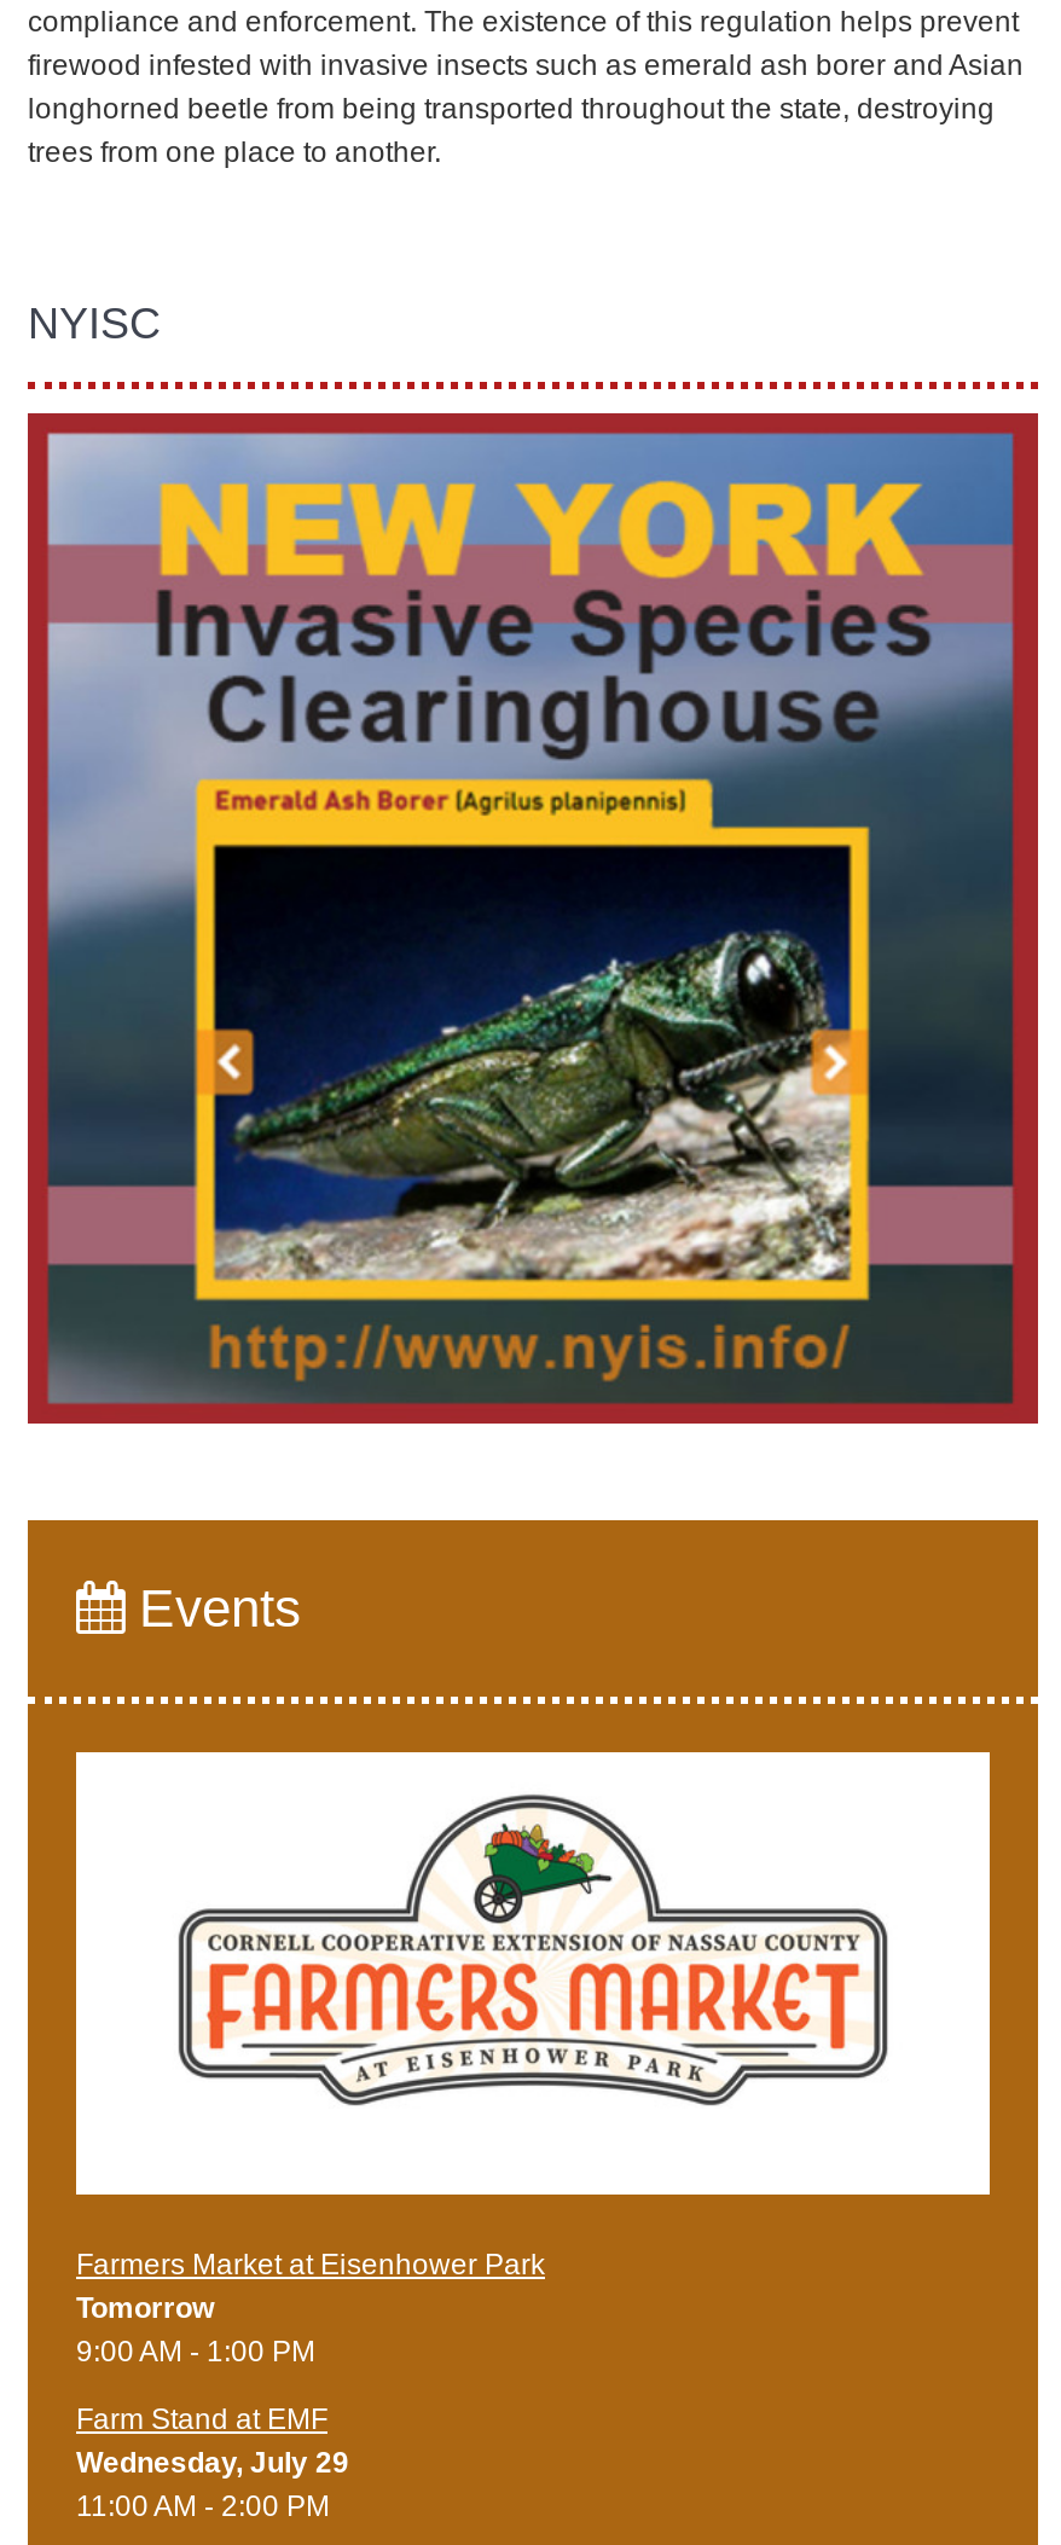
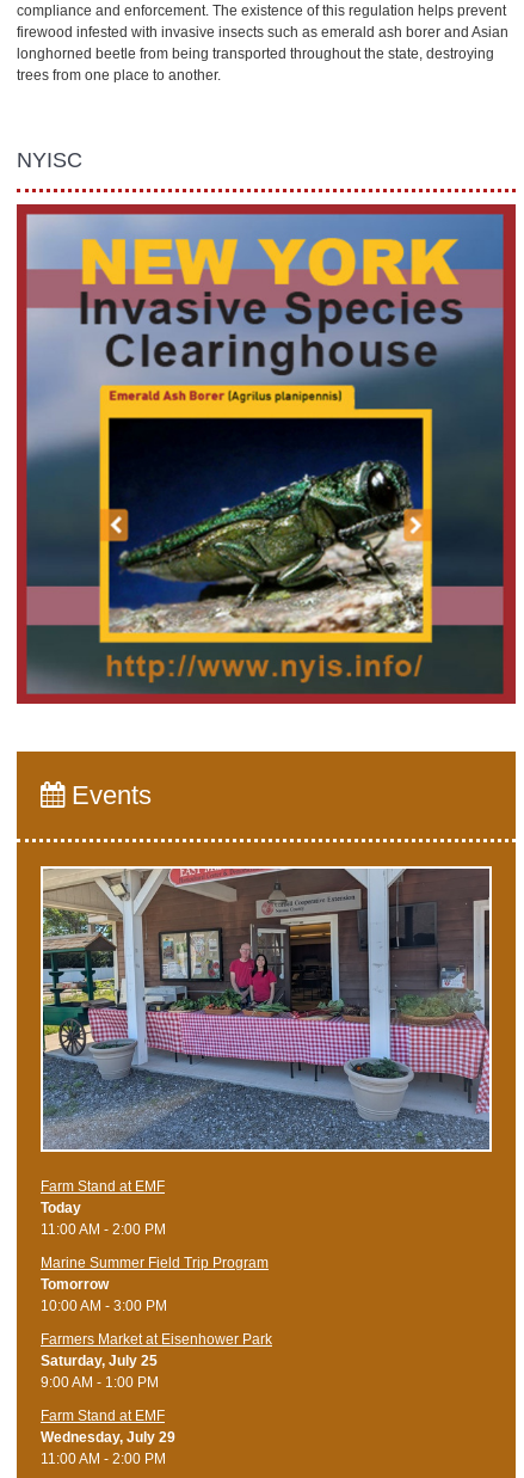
none -> [41,1178,269,1271] Farm Stand at EMF | Today | 11:00 AM - 2:00 PM | Marine Summer Field Trip Program
[79,1755,990,2197] [image] -> [41,867,492,1153] [image]
moved [76,2248,545,2282] -> [41,1331,272,1348]: Farmers Market at Eisenhower Park
none -> [41,1297,167,1369] 10:00 AM - 3:00 PM | Saturday, July 25

